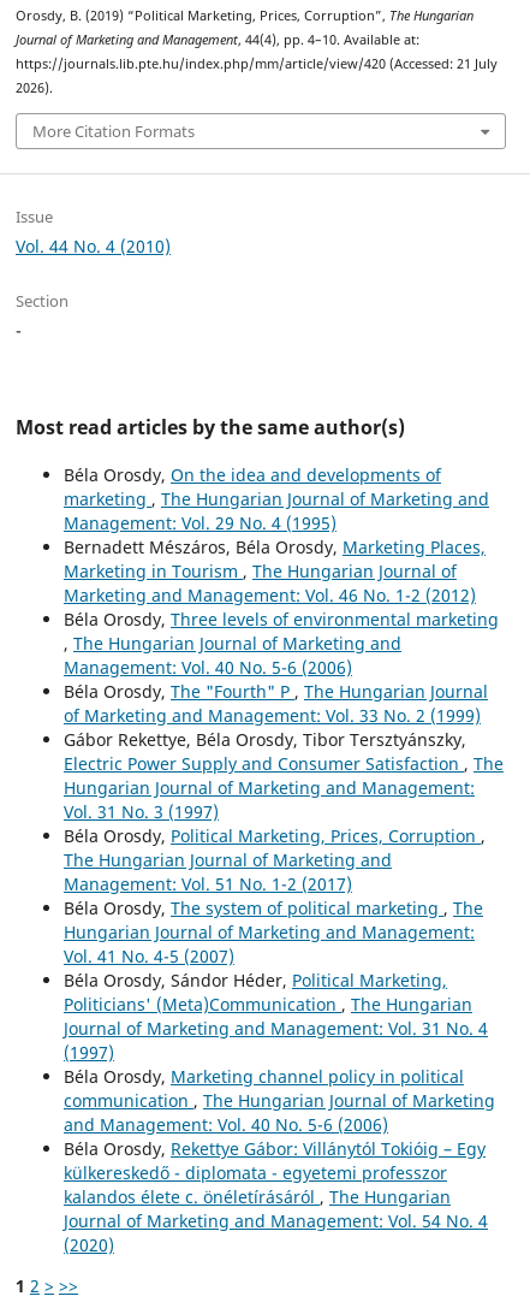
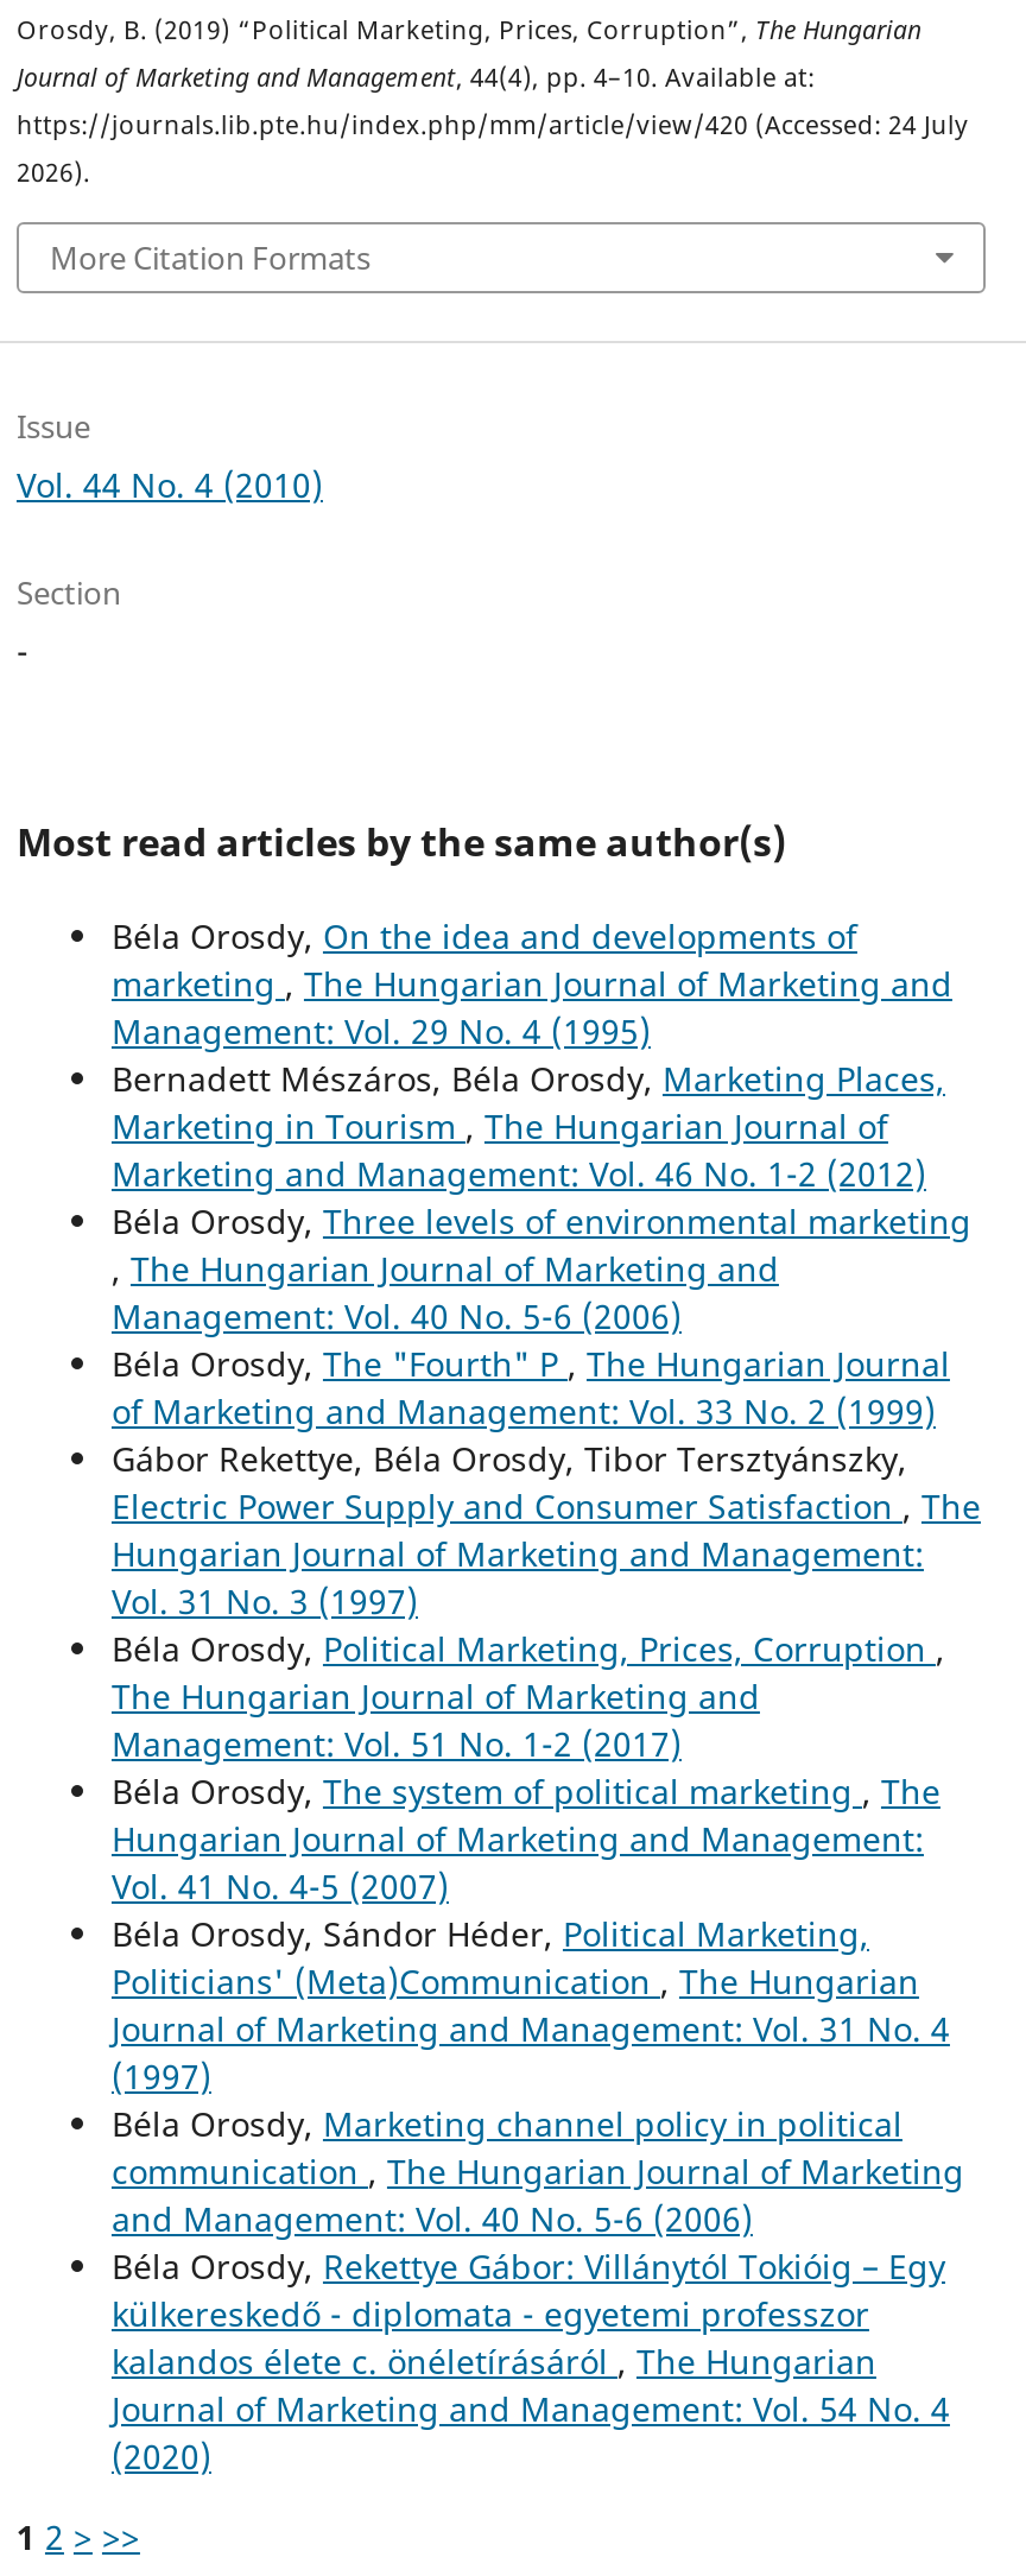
[16,55,498,72] https://journals.lib.pte.hu/index.php/mm/article/view/420 (Accessed: 21 July -> [17,108,969,142] https://journals.lib.pte.hu/index.php/mm/article/view/420 (Accessed: 24 July

